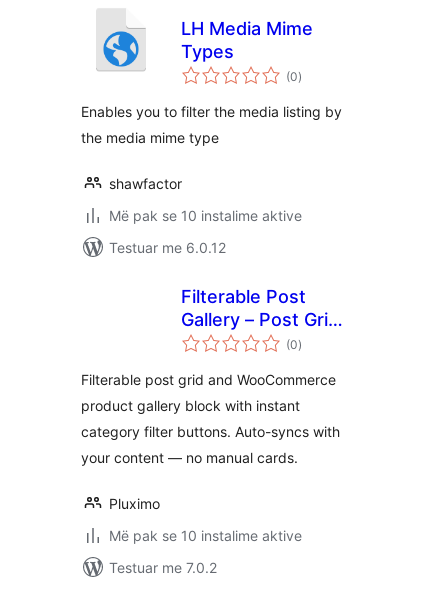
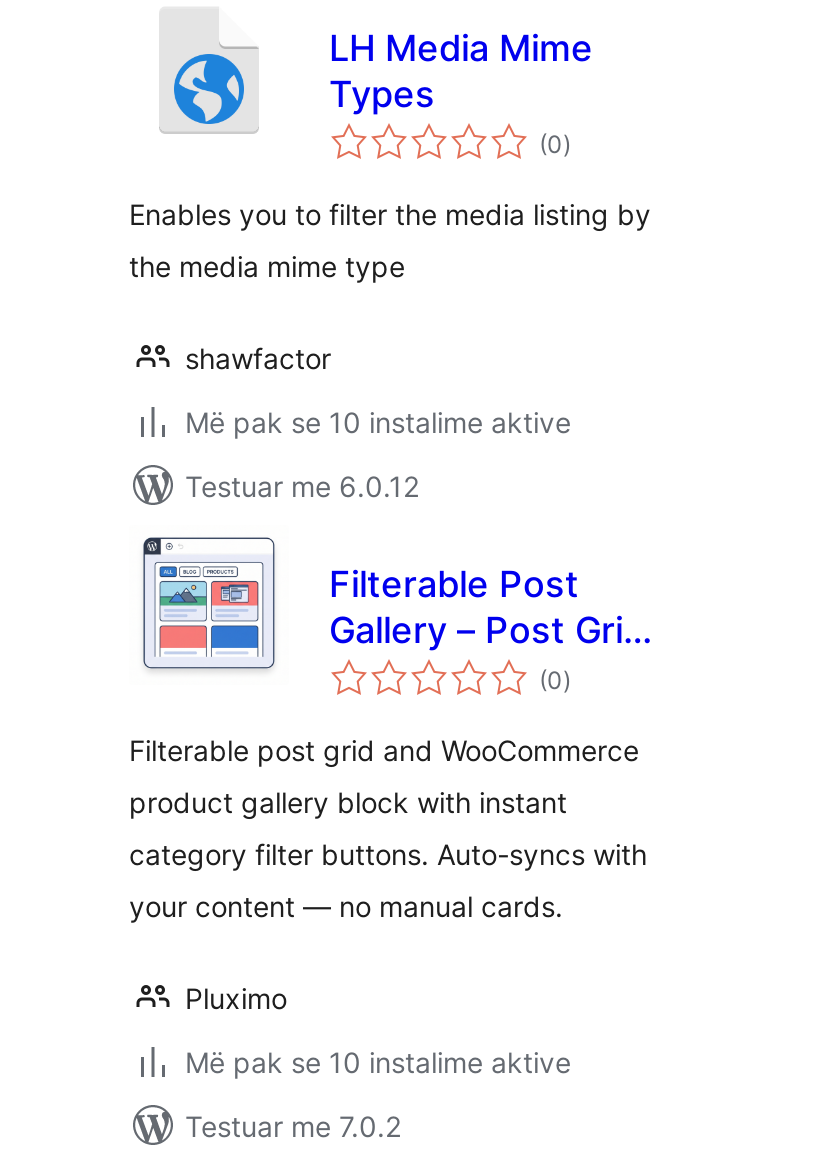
none -> [141,535,277,673] [image]

